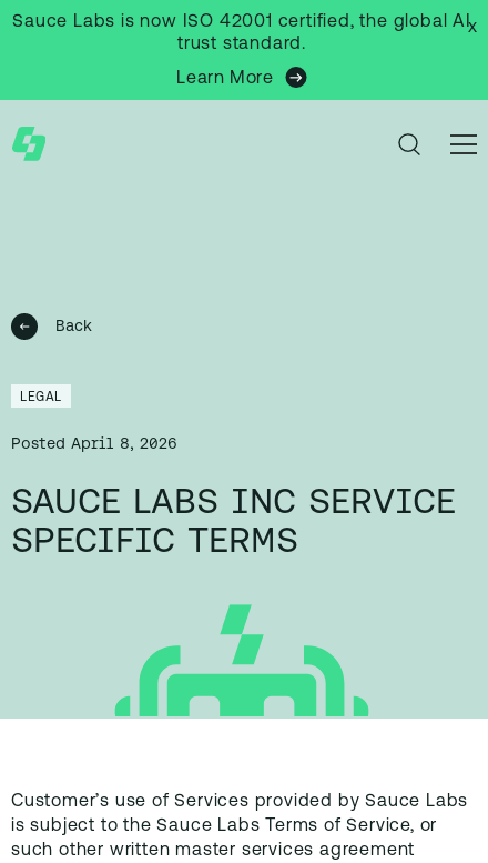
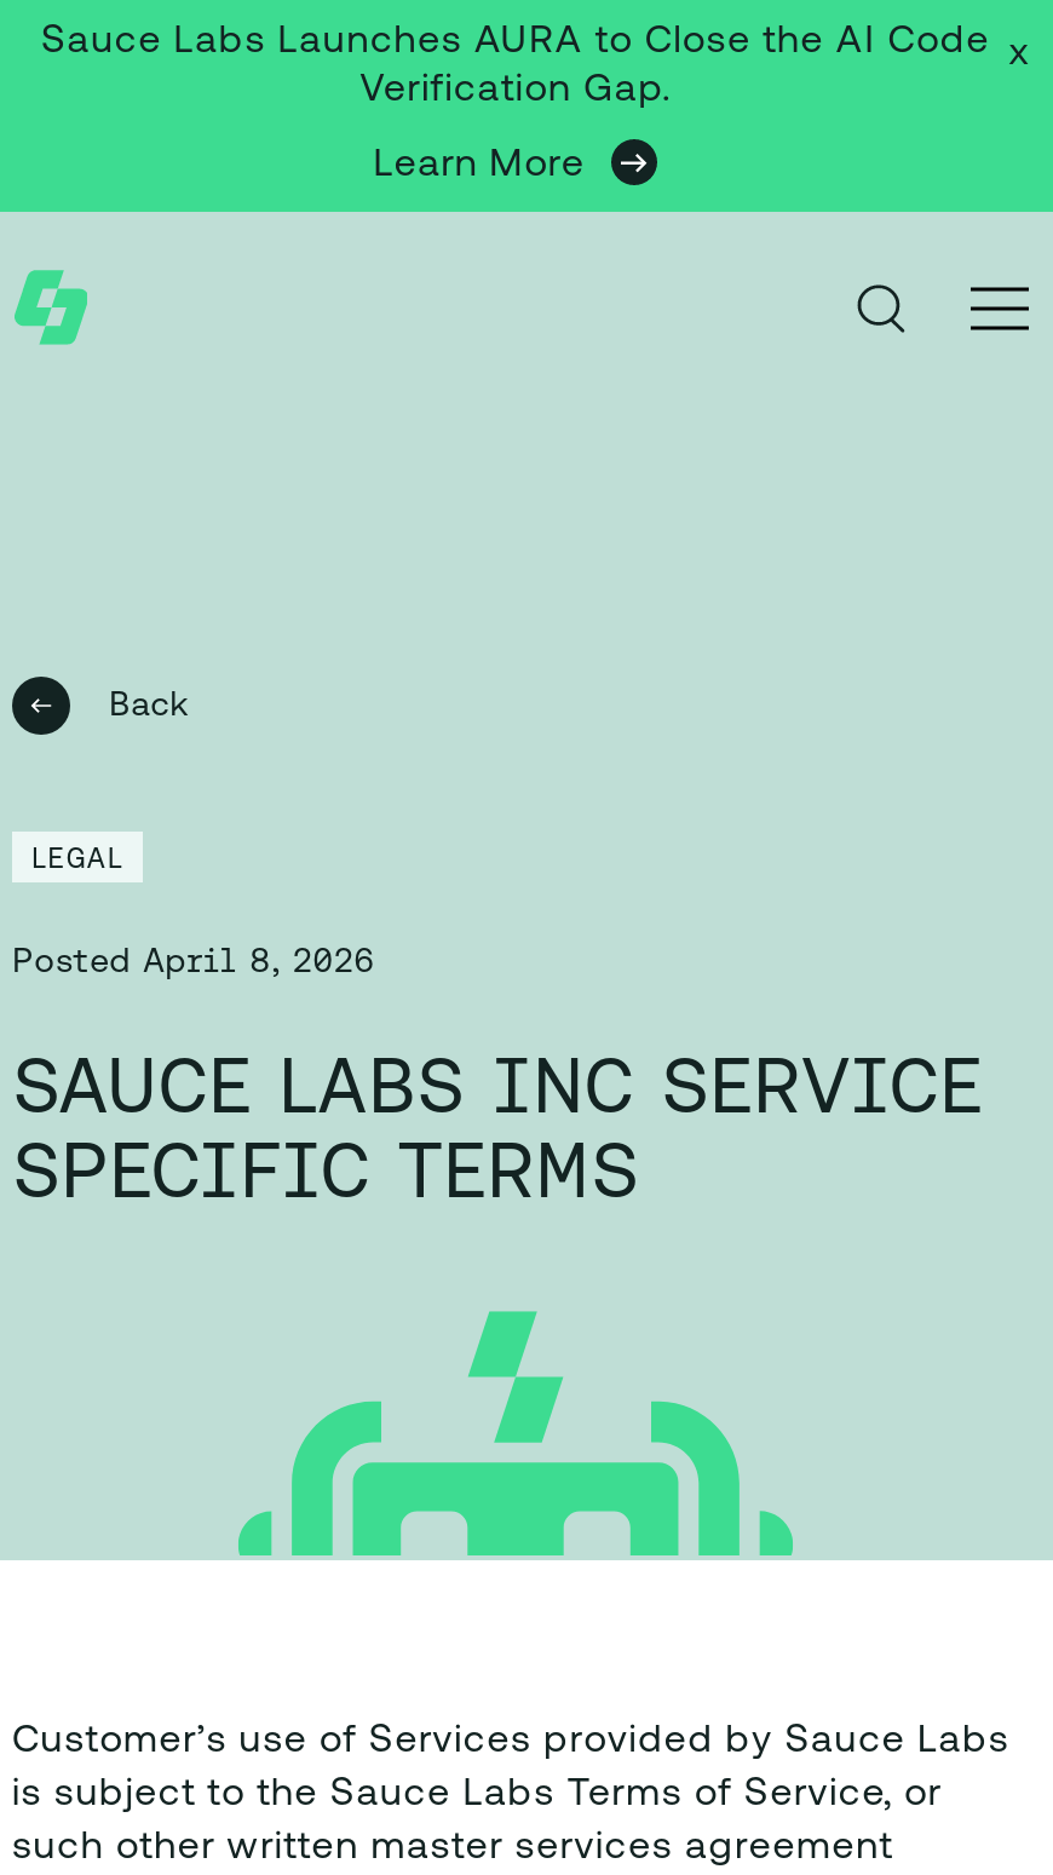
[12,13,471,53] Sauce Labs is now ISO 42001 certified, the global AI | trust standard. -> [41,22,990,109] Sauce Labs Launches AURA to Close the AI Code | Verification Gap.

